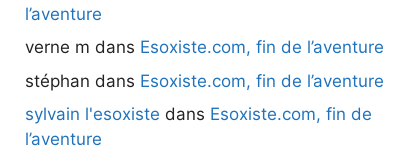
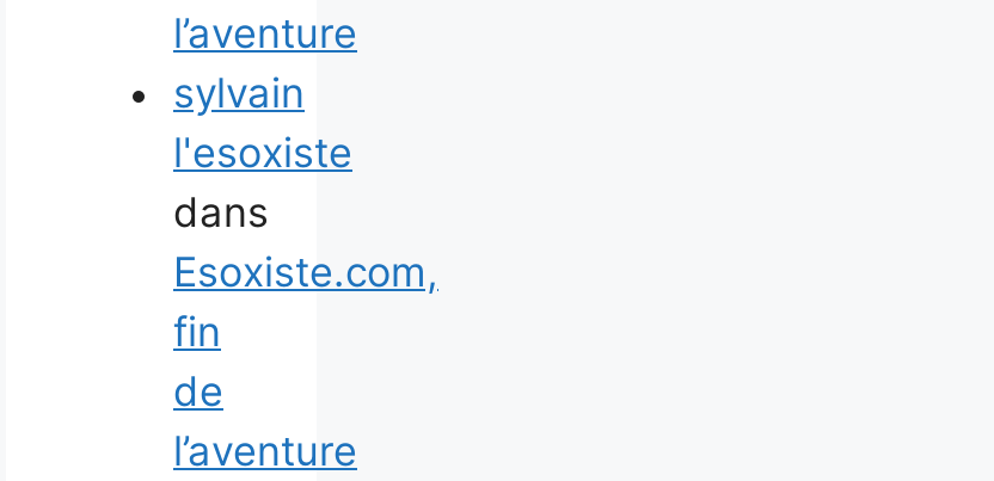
[25,37,384,124] verne m dans Esoxiste.com, fin de l’aventure | stéphan dans Esoxiste.com, fin de l’aventure | sylvain l'esoxiste dans Esoxiste.com, fin de -> [173,69,438,415] sylvain | l'esoxiste | dans | Esoxiste.com, | fin | de

